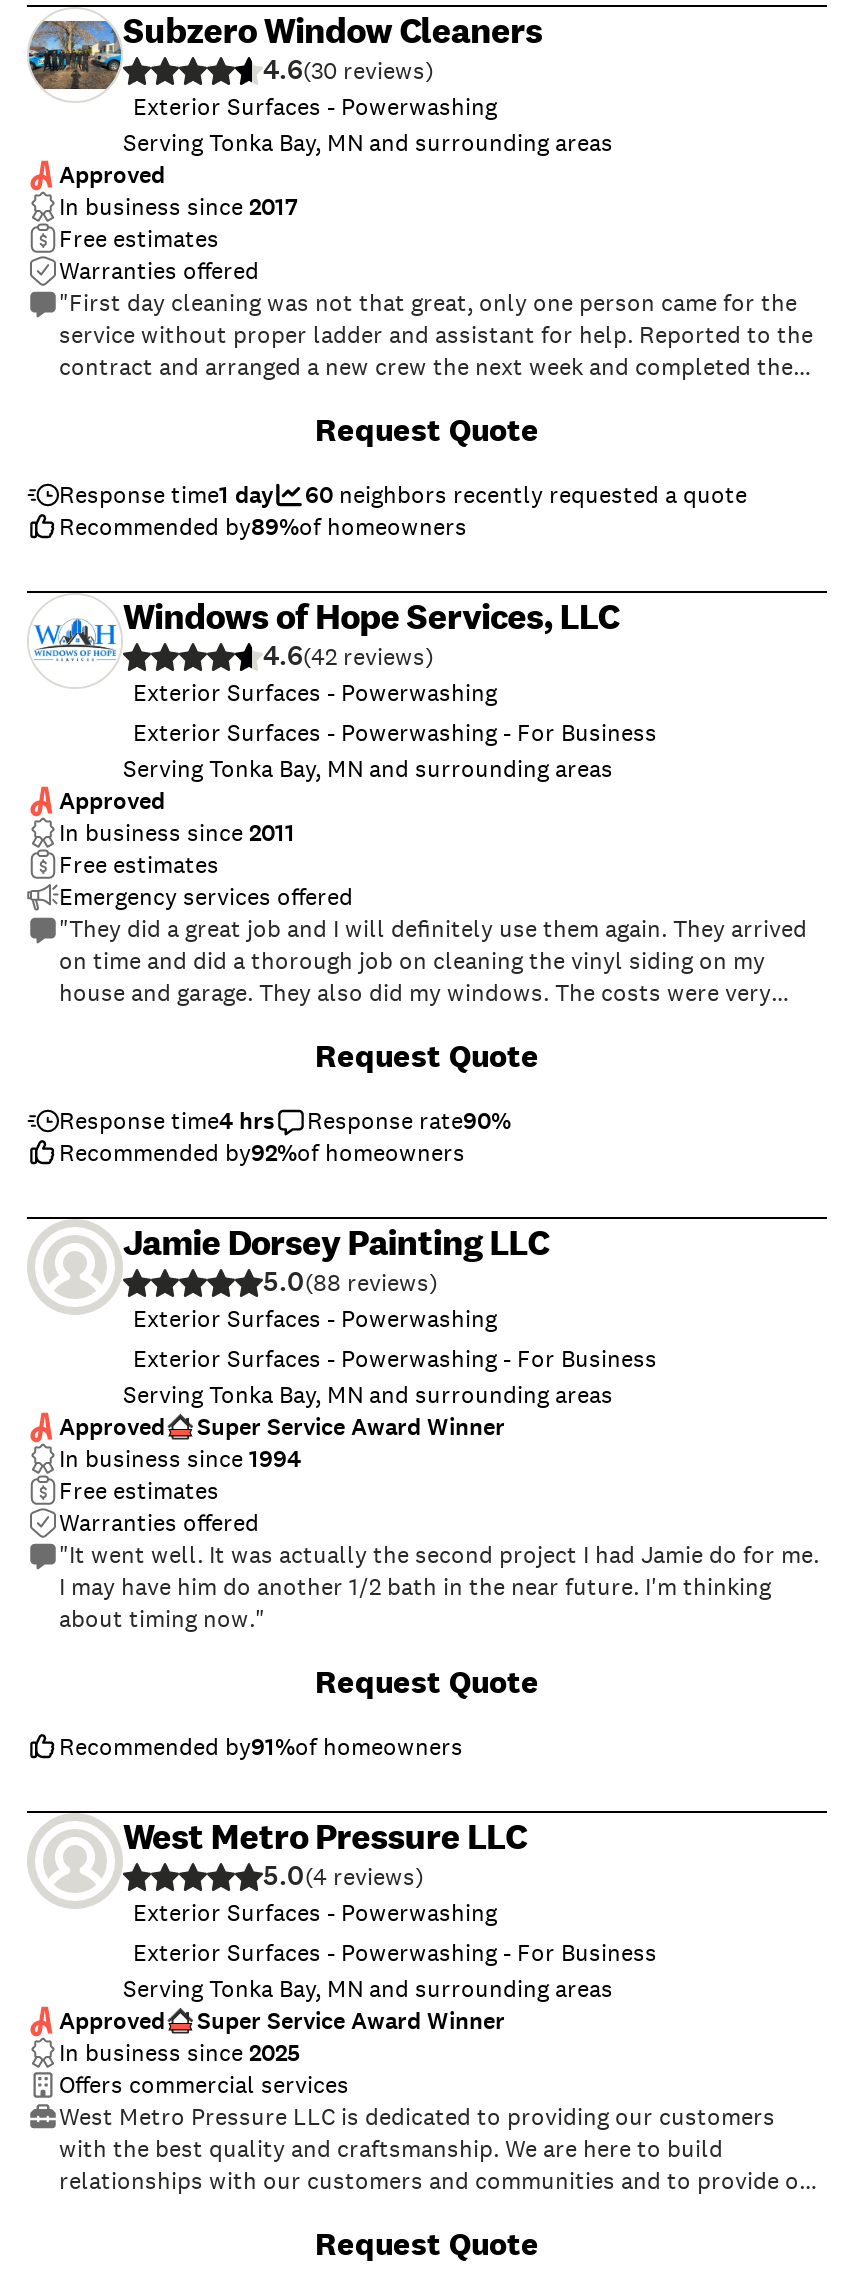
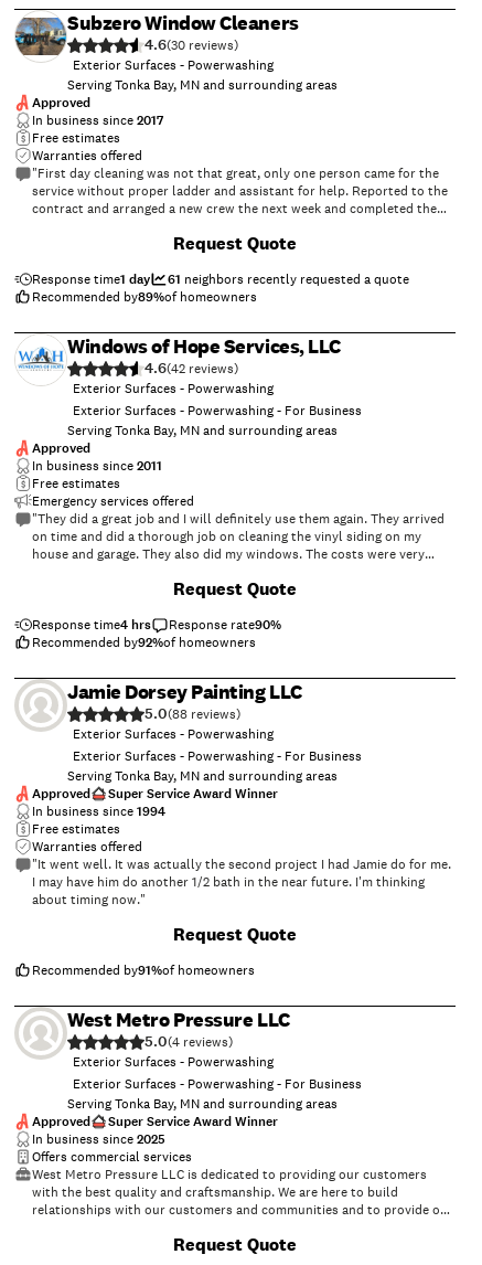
[305,479,747,511] 60 neighbors recently requested a quote -> [168,270,409,288] 61 neighbors recently requested a quote

